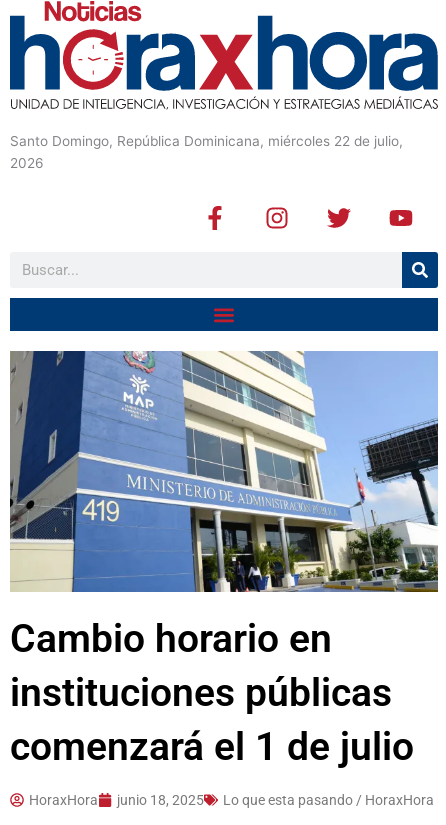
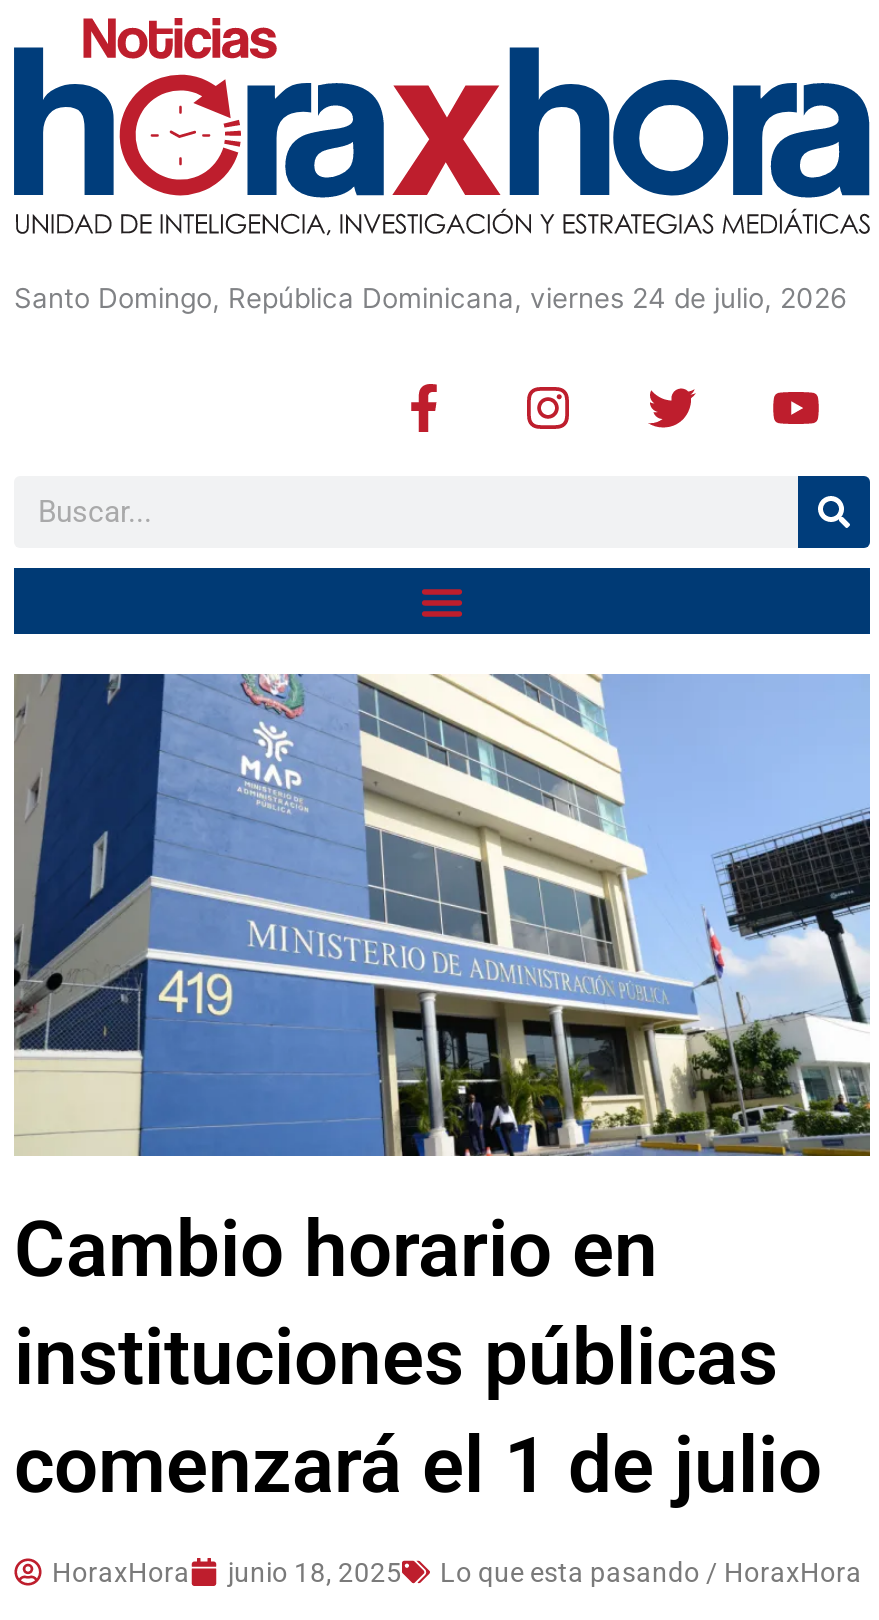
[10,133,403,171] Santo Domingo, República Dominicana, miércoles 22 de julio, | 2026 -> [14,282,848,314] Santo Domingo, República Dominicana, viernes 24 de julio, 2026

